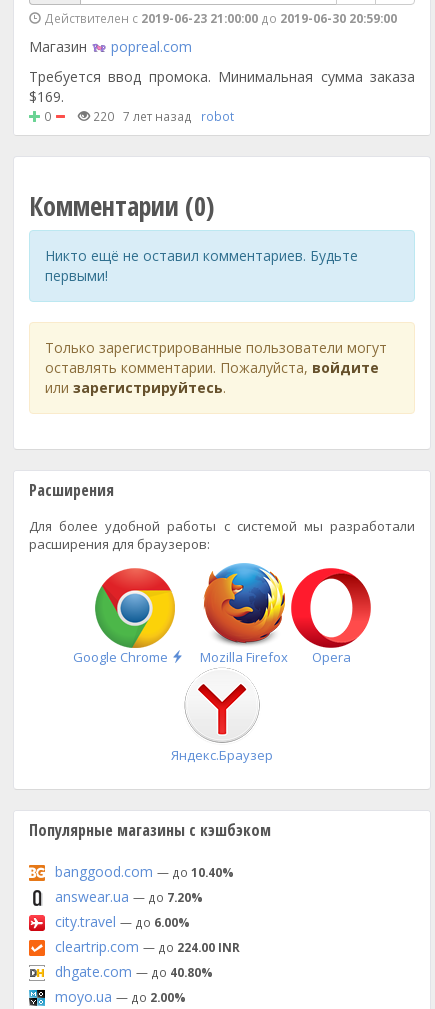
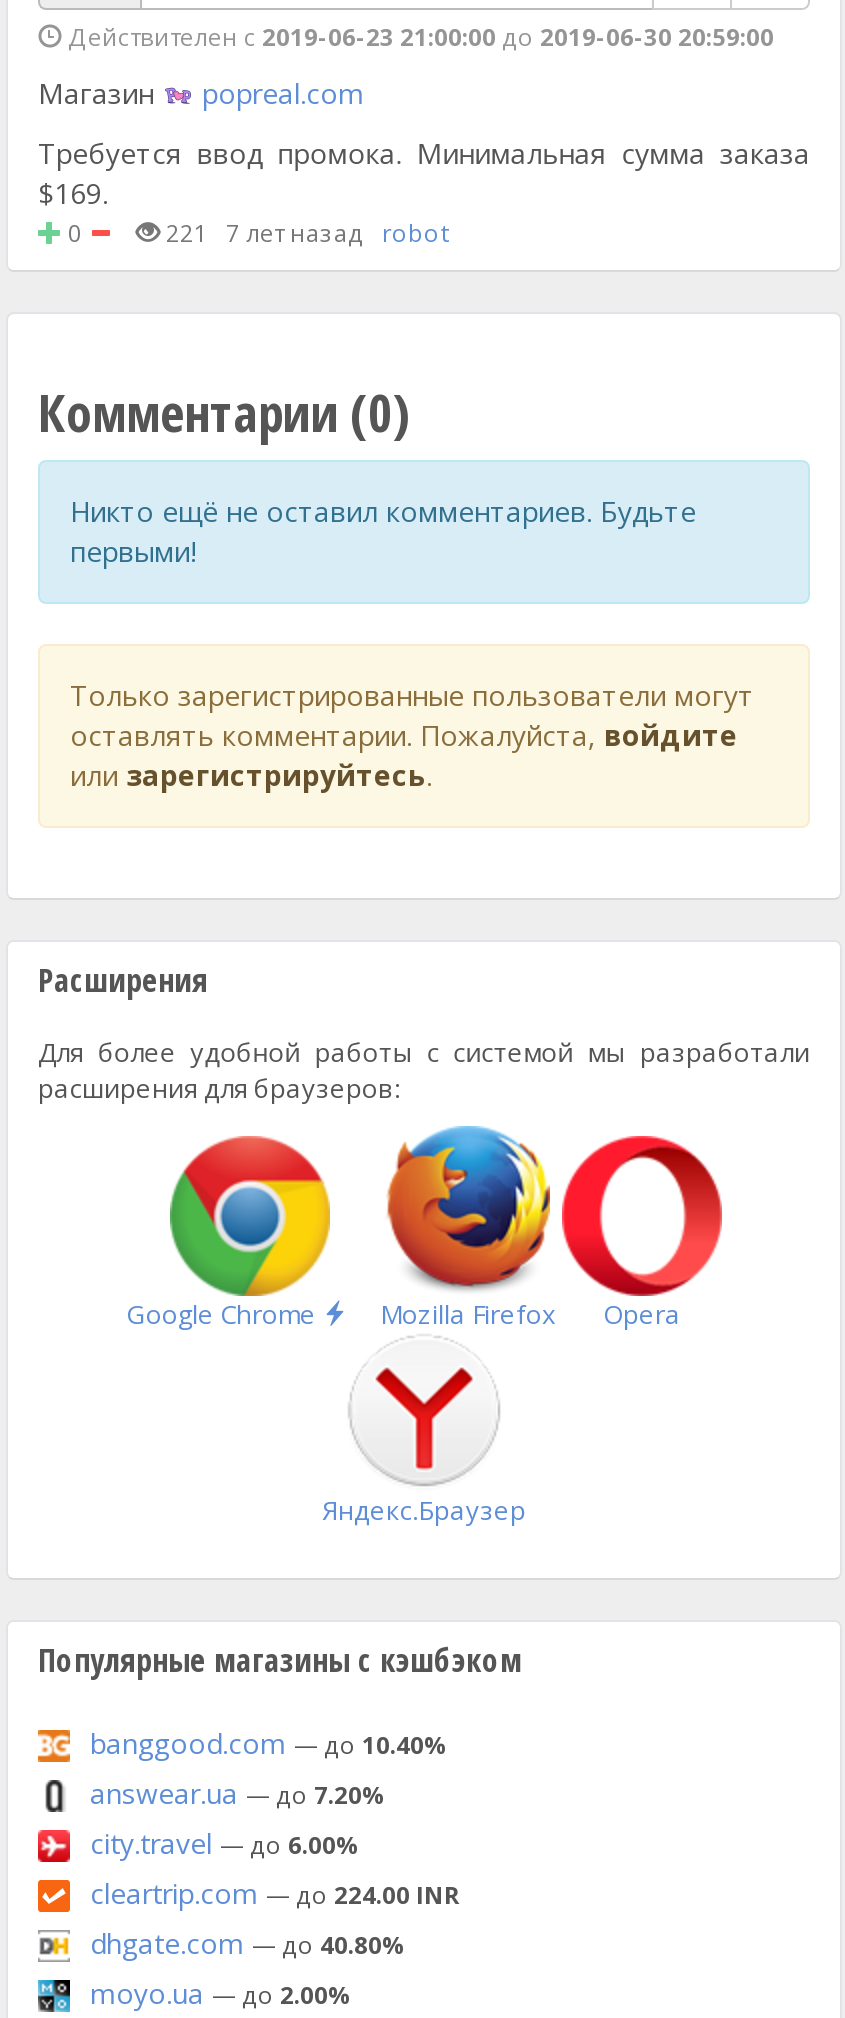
[90,108,234,124] 220 7 лет назад robot -> [160,216,448,248] 221 7 лет назад robot

